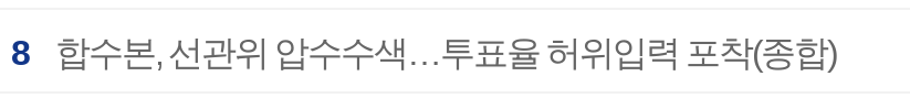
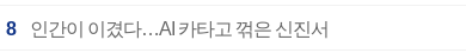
[55,34,836,72] 합수본, 선관위 압수수색…투표율 허위입력 포착(종합) -> [30,19,329,39] 인간이 이겼다…AI 카타고 꺾은 신진서

